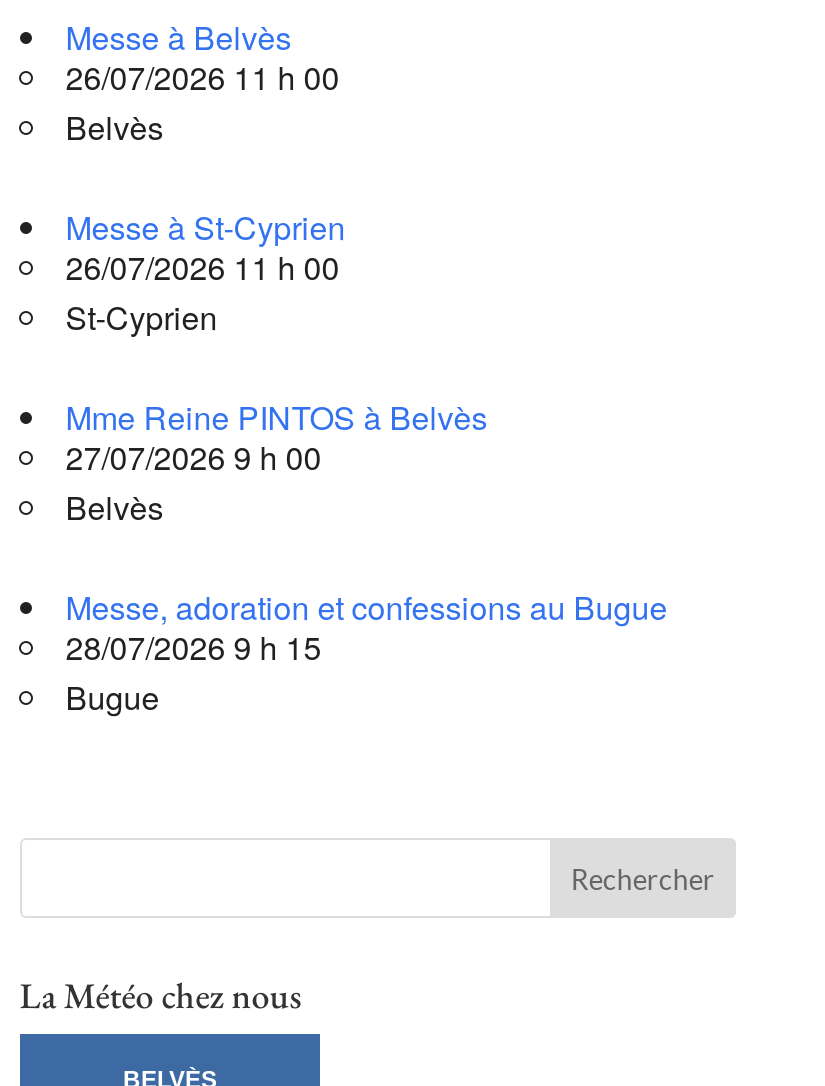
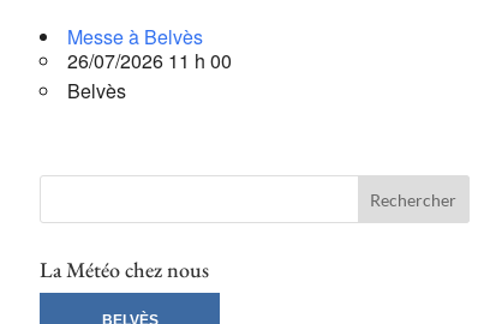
[66,204,668,720] Messe à St-Cyprien | 26/07/2026 11 h 00 | St-Cyprien | Mme Reine PINTOS à Belvès | 27/07/2026 9 h 00 | Belvès | Messe, adoration et confessions au Bugue | 28/07/2026 9 h 15 | Bugue -> none

